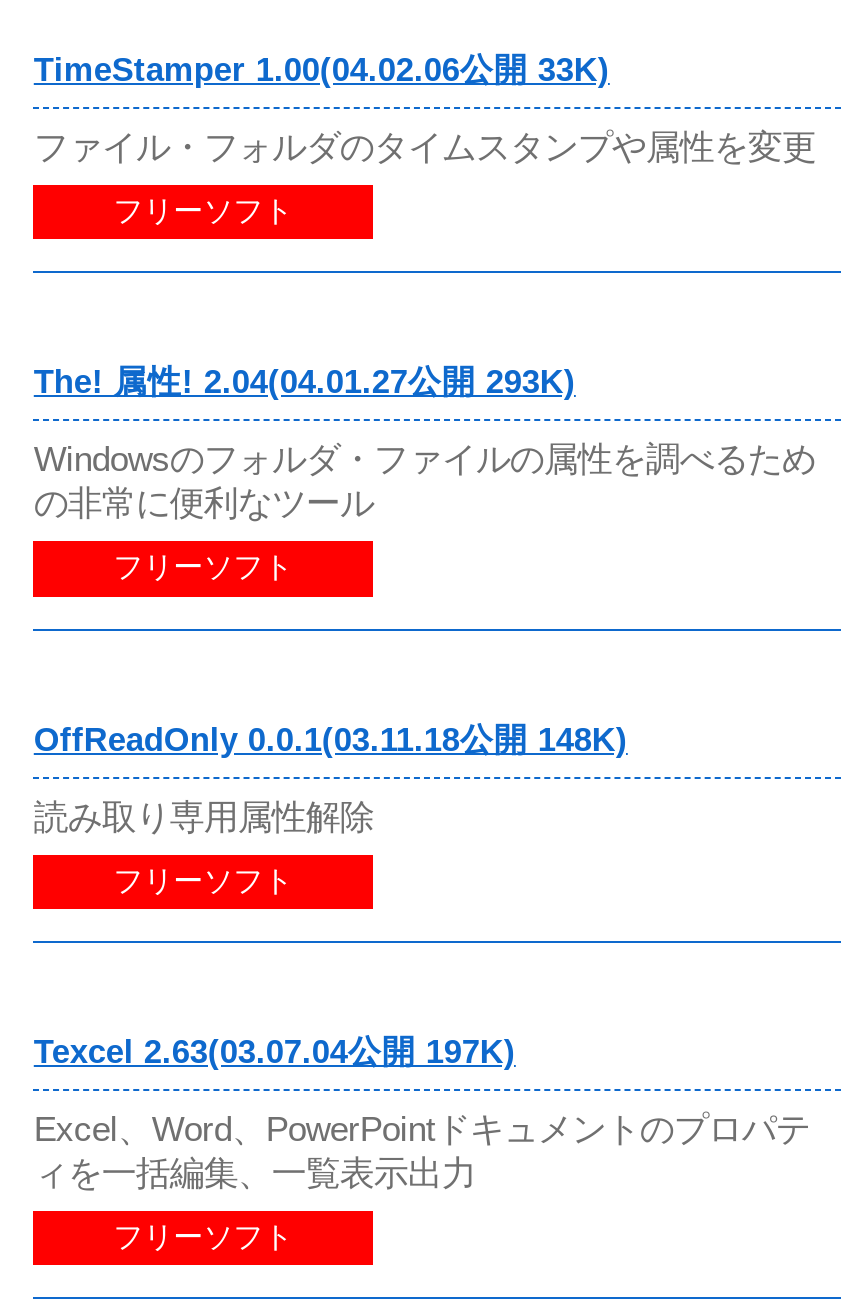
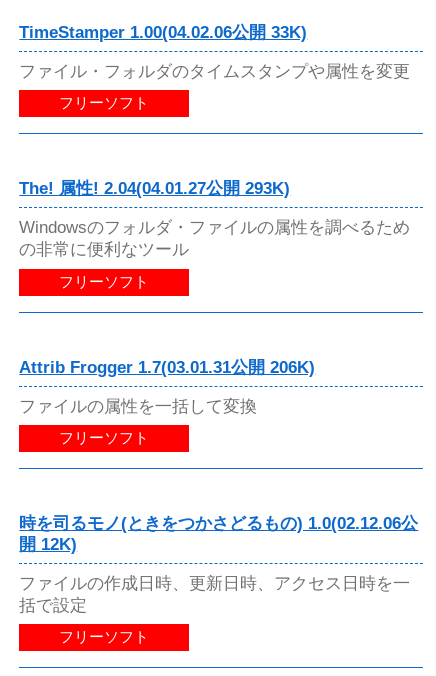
[34,720,628,758] OffReadOnly 0.0.1(03.11.18公開 148K) -> [19,358,315,377] Attrib Frogger 1.7(03.01.31公開 206K)
[34,796,374,836] 読み取り専用属性解除 -> [19,396,257,416] ファイルの属性を一括して変換
[34,1033,516,1071] Texcel 2.63(03.07.04公開 197K) -> [19,514,418,554] 時を司るモノ(ときをつかさどるもの) 1.0(02.12.06公 | 開 12K)
[34,1109,810,1193] Excel、Word、PowerPointドキュメントのプロパテ | ィを一括編集、一覧表示出力 -> [19,573,410,615] ファイルの作成日時、更新日時、アクセス日時を一 | 括で設定

